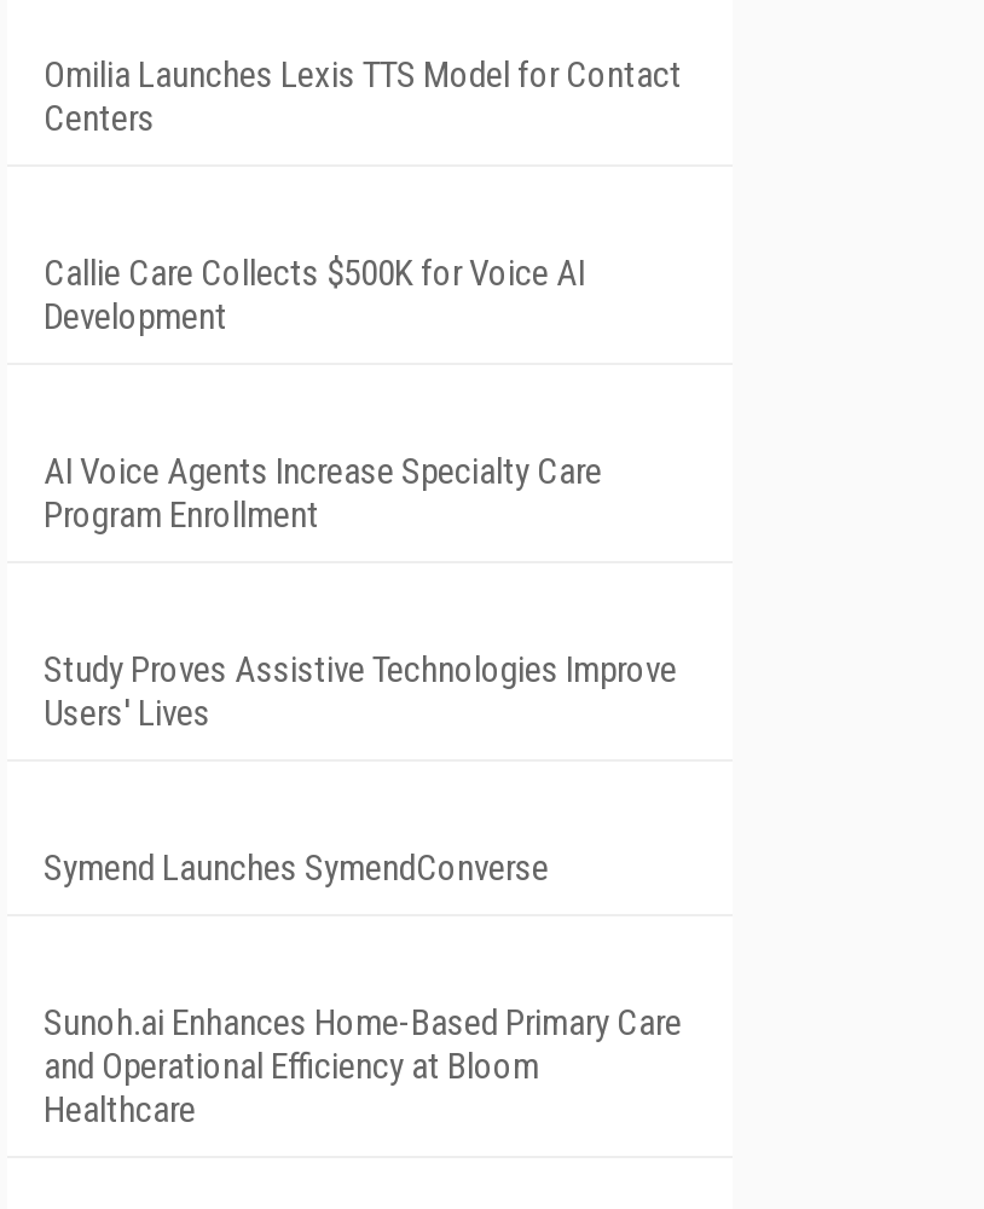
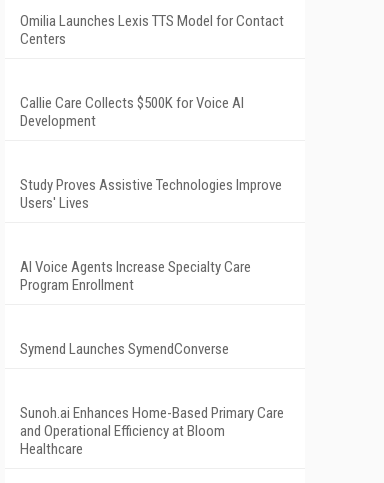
moved [44,450,602,537] -> [20,258,251,294]: AI Voice Agents Increase Specialty Care | Program Enrollment
moved [44,648,677,735] -> [20,176,282,212]: Study Proves Assistive Technologies Improve | Users' Lives

